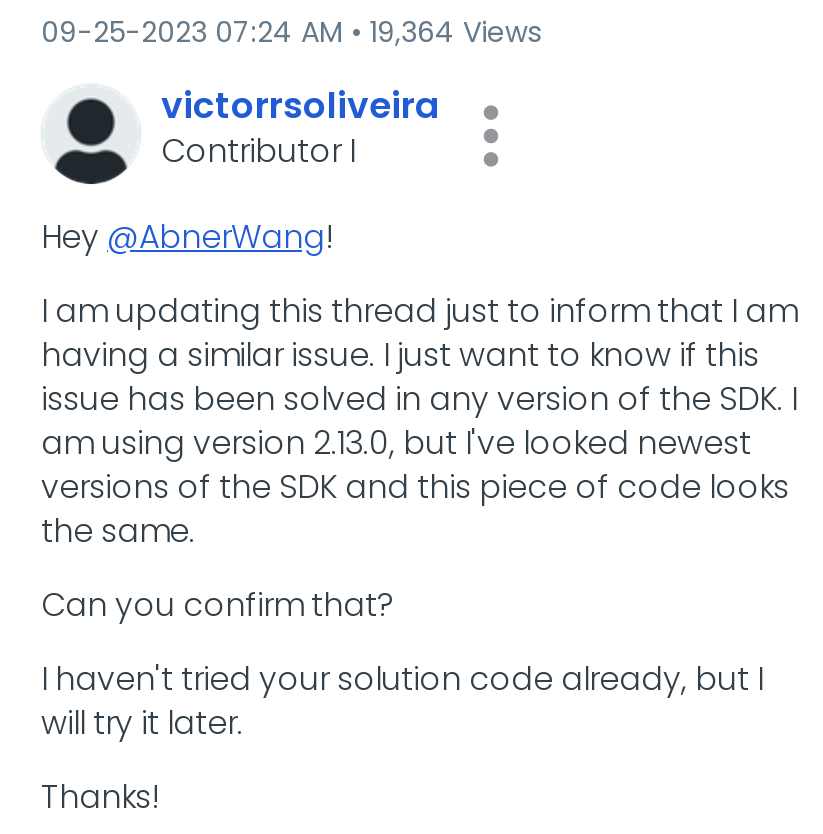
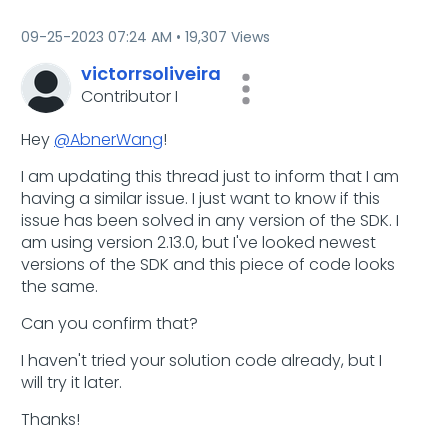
[41,11,541,51] 09-25-2023 07:24 AM 19,364 Views -> [21,26,270,46] 09-25-2023 07:24 AM 19,307 Views

